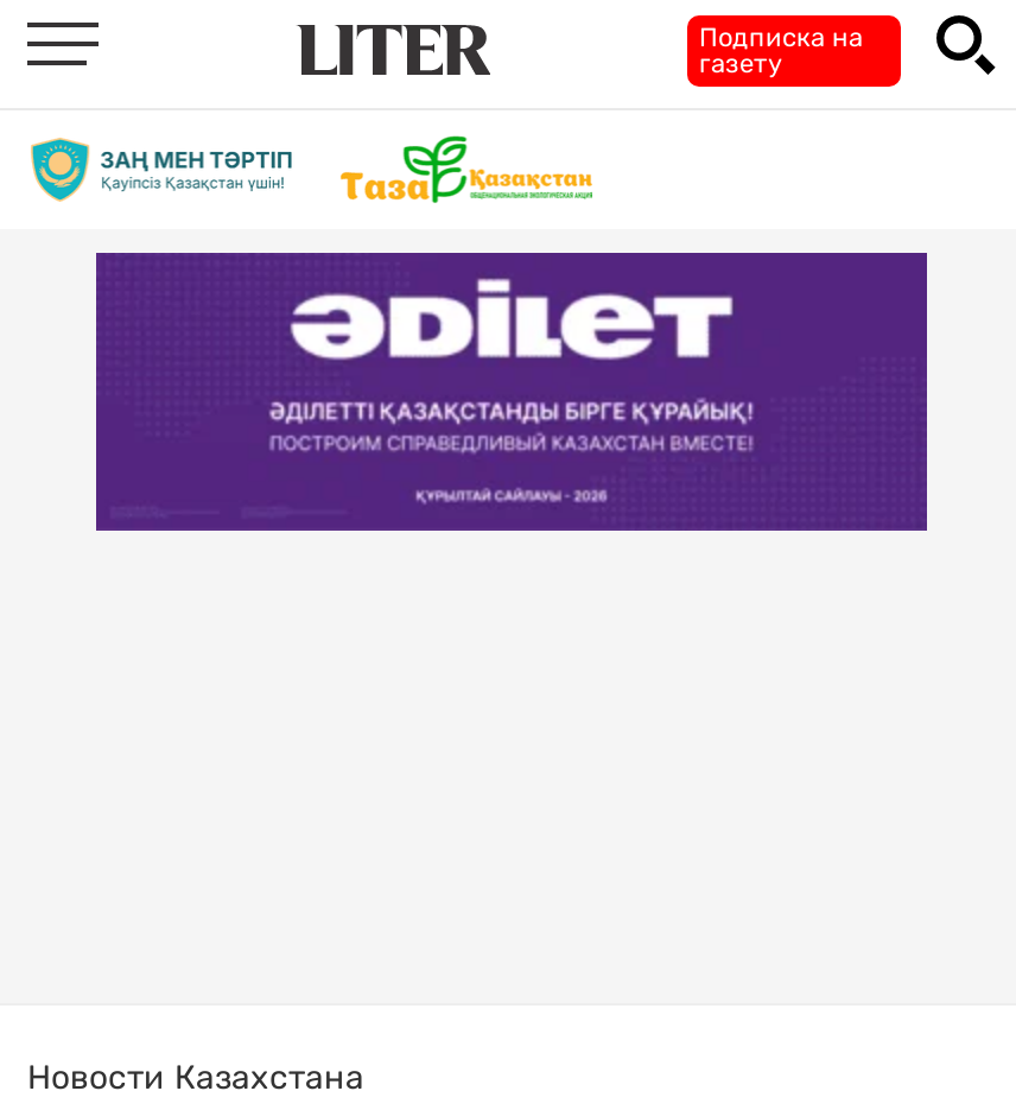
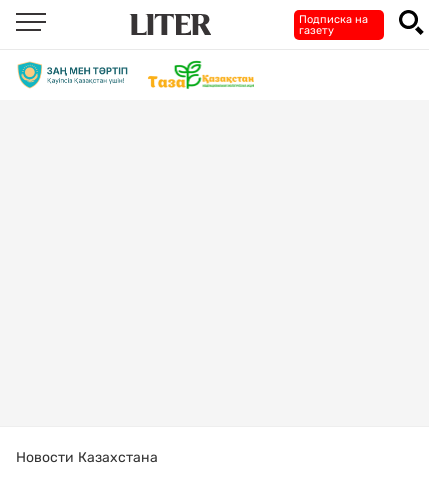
[94,250,929,533] [image] -> none

